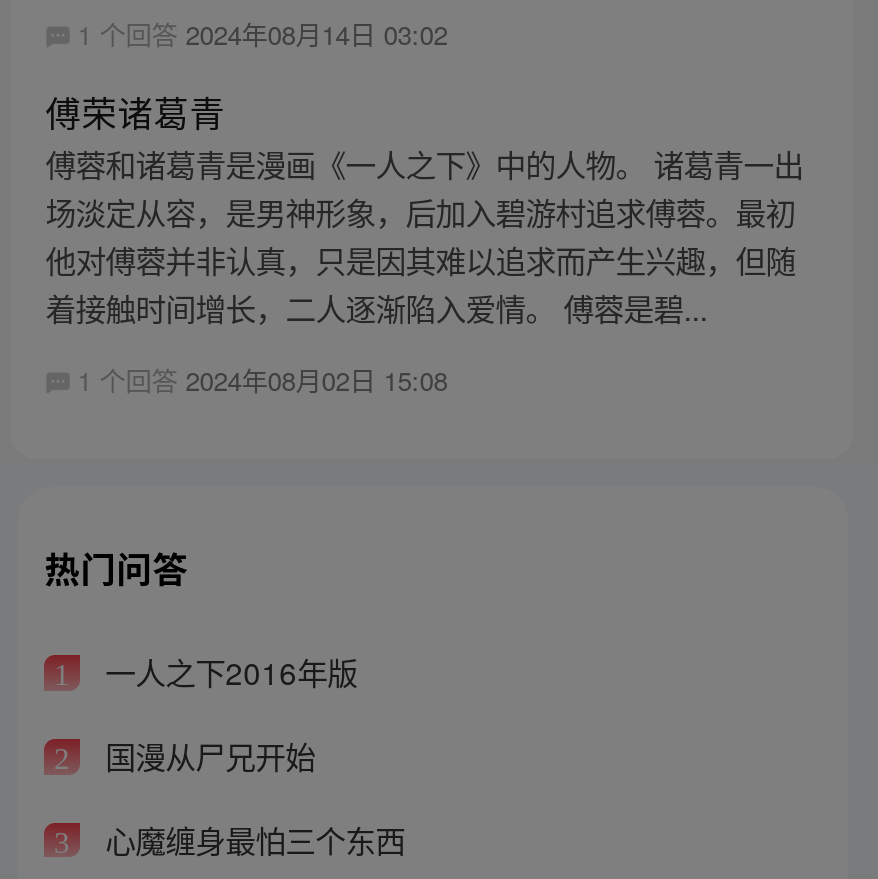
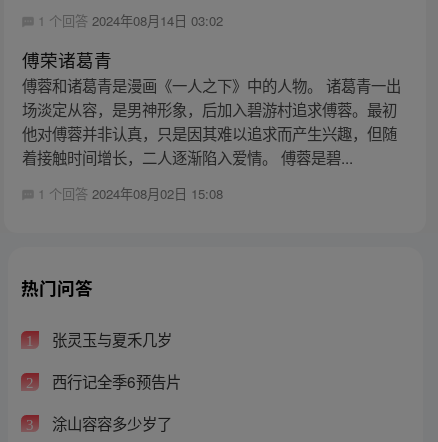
[97,650,357,694] 一人之下2016年版 -> [48,328,172,350] 张灵玉与夏禾几岁
[97,733,315,777] 国漫从尸兄开始 -> [48,370,181,392] 西行记全季6预告片
[97,816,405,860] 心魔缠身最怕三个东西 -> [48,412,172,434] 涂山容容多少岁了

